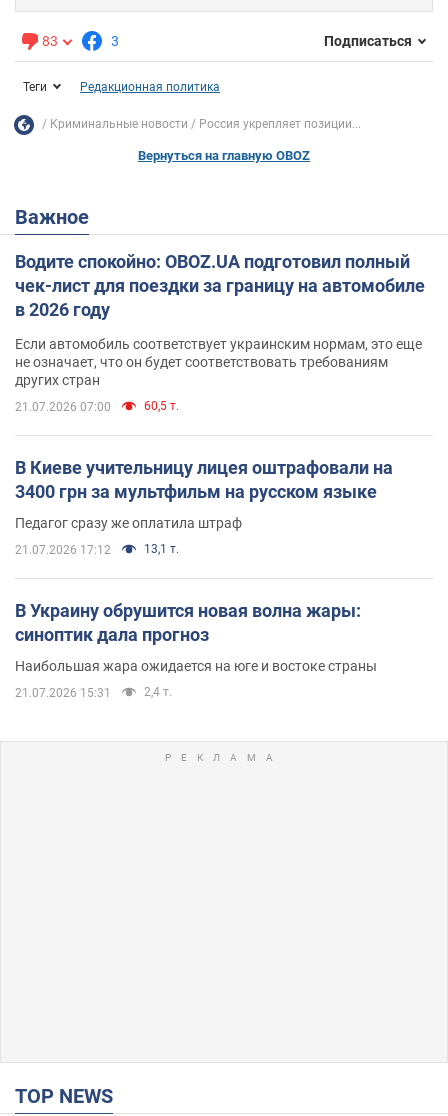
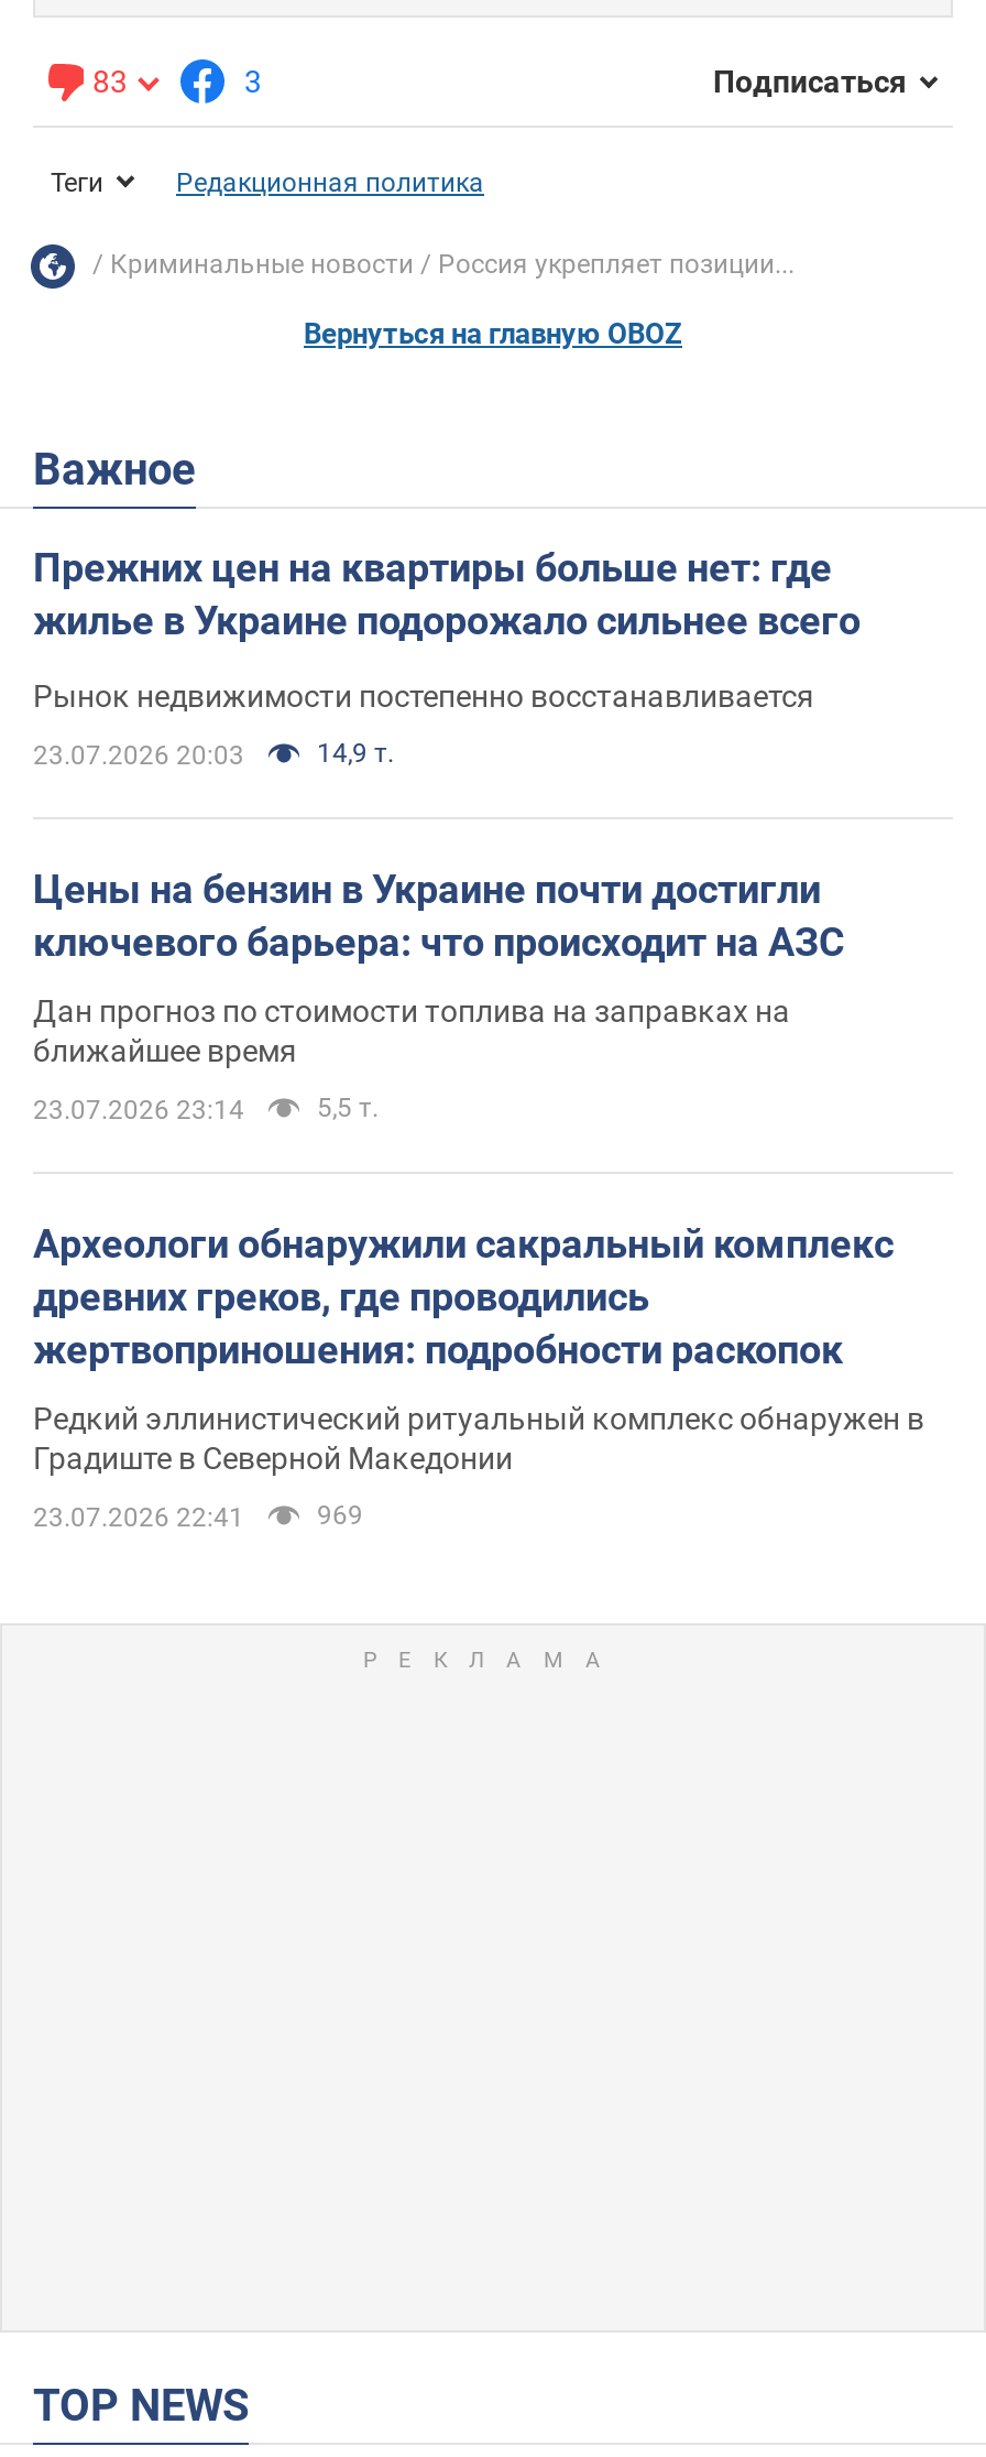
[15,250,425,319] Водите спокойно: OBOZ.UA подготовил полный | чек-лист для поездки за границу на автомобиле | в 2026 году -> [33,543,861,642] Прежних цен на квартиры больше нет: где | жилье в Украине подорожало сильнее всего
[15,335,422,387] Если автомобиль соответствует украинским нормам, это еще | не означает, что он будет соответствовать требованиям | других стран -> [33,677,814,713] Рынок недвижимости постепенно восстанавливается
[15,398,179,413] 21.07.2026 07:00 | 60,5 т. -> [33,737,394,770] 23.07.2026 20:03 | 14,9 т.
[15,456,393,501] В Киеве учительницу лицея оштрафовали на | 3400 грн за мультфильм на русском языке -> [33,865,845,964] Цены на бензин в Украине почти достигли | ключевого барьера: что происходит на АЗС
[15,514,242,530] Педагог сразу же оплатила штраф -> [33,992,790,1067] Дан прогноз по стоимости топлива на заправках на | ближайшее время
[15,541,179,556] 21.07.2026 17:12 | 13,1 т. -> [33,1091,379,1124] 23.07.2026 23:14 | 5,5 т.
[15,599,361,644] В Украину обрушится новая волна жары: | синоптик дала прогноз -> [33,1219,894,1371] Археологи обнаружили сакральный комплекс | древних греков, где проводились | жертвоприношения: подробности раскопок
[15,657,377,673] Наибольшая жара ожидается на юге и востоке страны -> [33,1400,924,1475] Редкий эллинистический ритуальный комплекс обнаружен в | Градиште в Северной Македонии
[15,684,172,699] 21.07.2026 15:31 | 2,4 т. -> [33,1499,363,1532] 23.07.2026 22:41 | 969

